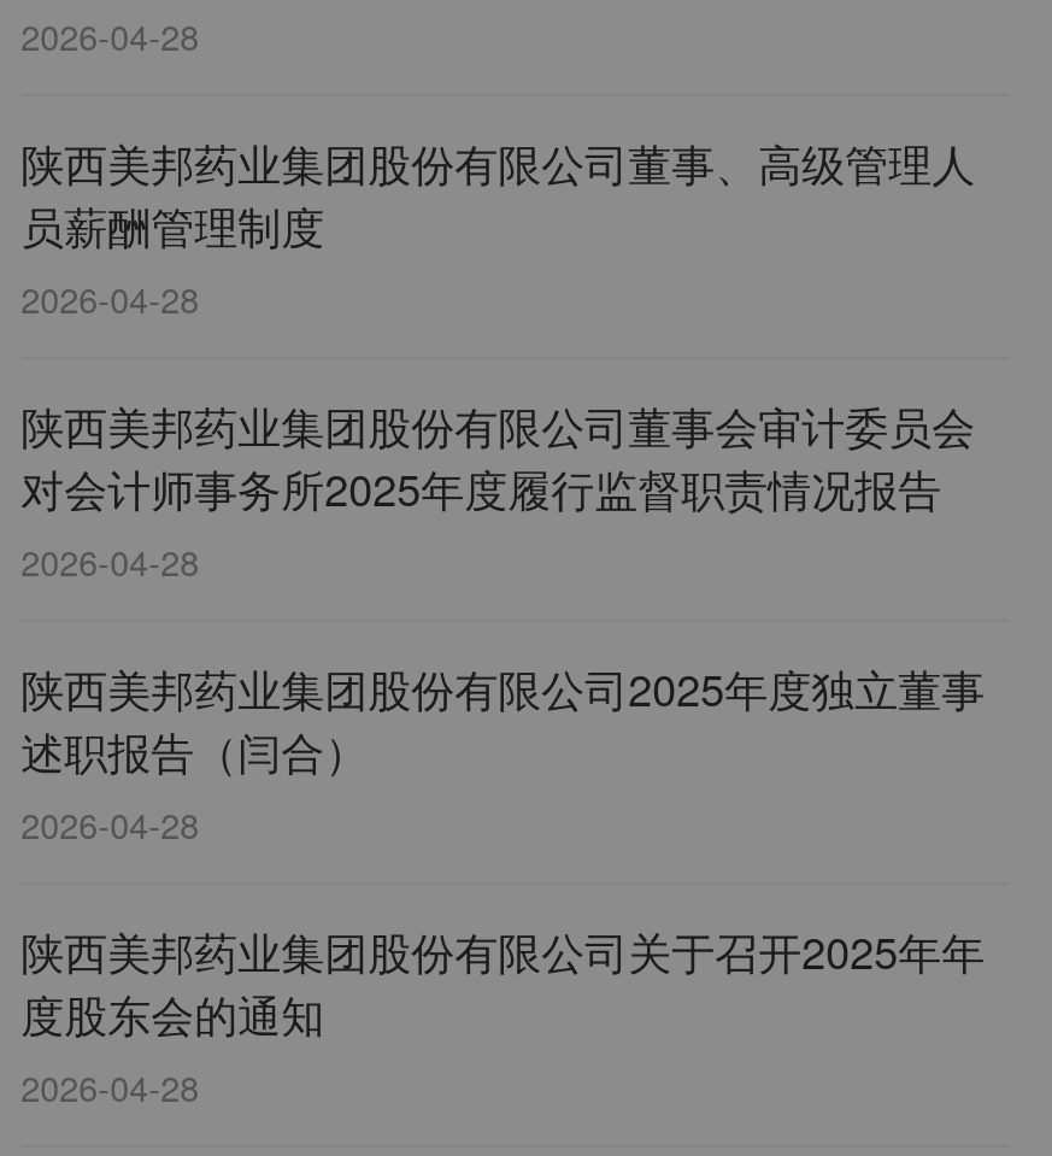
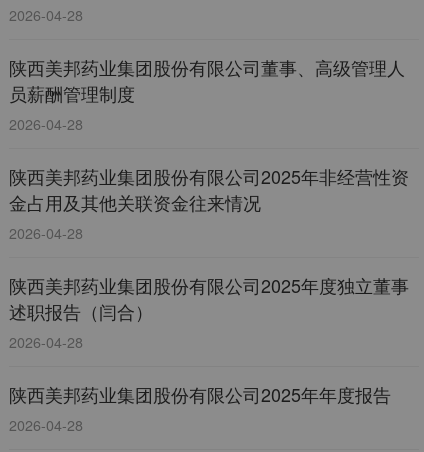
[21,394,975,520] 陕西美邦药业集团股份有限公司董事会审计委员会 | 对会计师事务所2025年度履行监督职责情况报告 -> [9,163,409,215] 陕西美邦药业集团股份有限公司2025年非经营性资 | 金占用及其他关联资金往来情况
[21,920,985,1045] 陕西美邦药业集团股份有限公司关于召开2025年年 | 度股东会的通知 -> [9,381,391,407] 陕西美邦药业集团股份有限公司2025年年度报告

